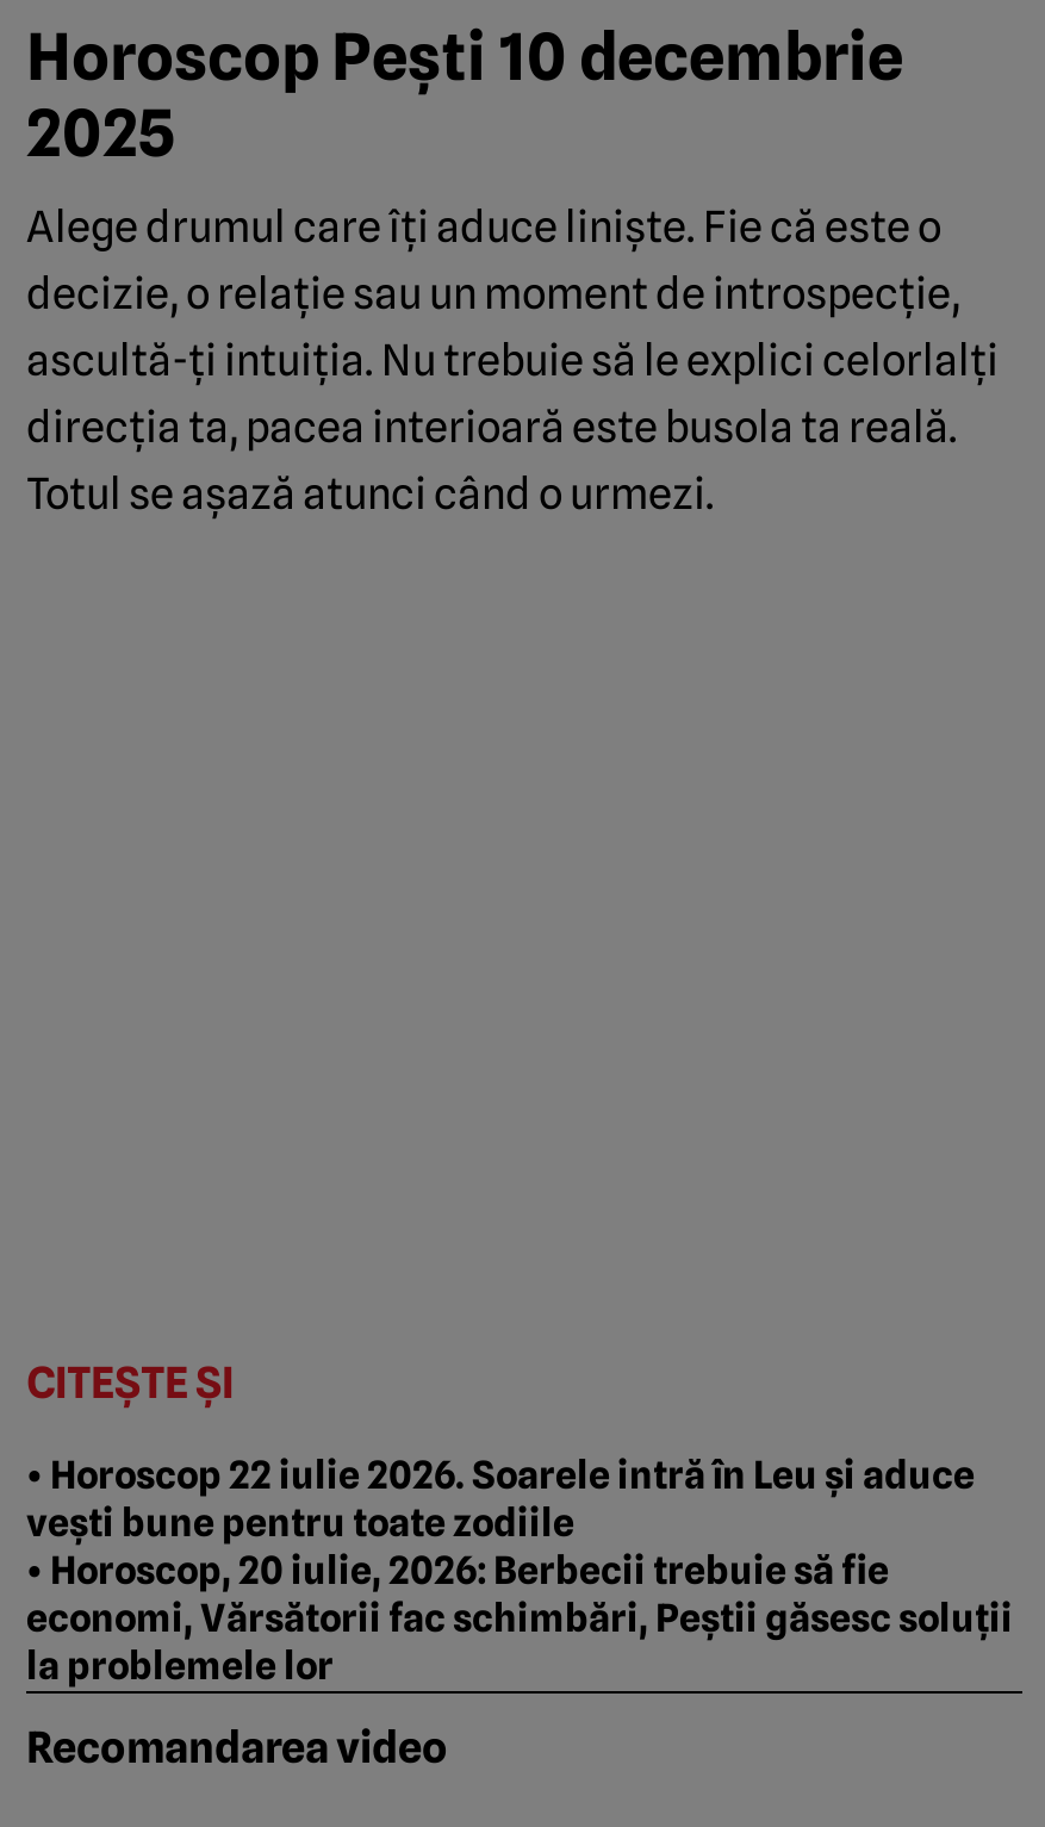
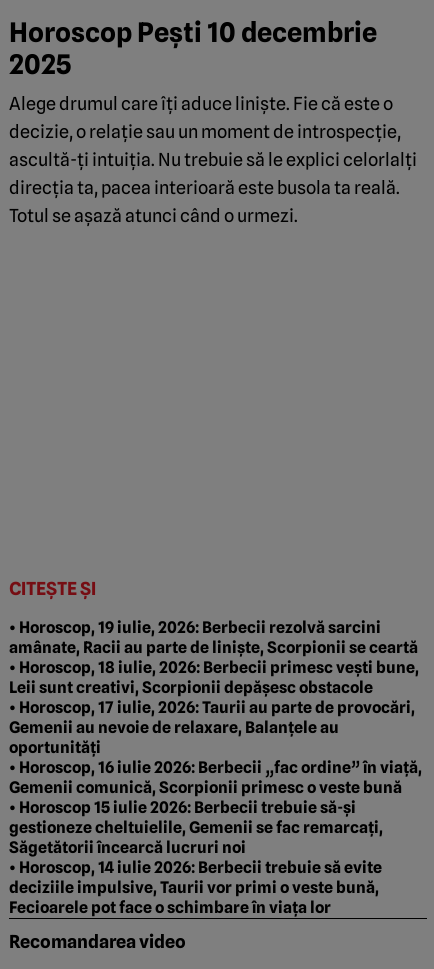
[26,1452,1013,1688] • Horoscop 22 iulie 2026. Soarele intră în Leu și aduce | vești bune pentru toate zodiile | • Horoscop, 20 iulie, 2026: Berbecii trebuie să fie | economi, Vărsătorii fac schimbări, Peștii găsesc soluții | la problemele lor -> [9,618,422,917] • Horoscop, 19 iulie, 2026: Berbecii rezolvă sarcini | amânate, Racii au parte de liniște, Scorpionii se ceartă | • Horoscop, 18 iulie, 2026: Berbecii primesc vești bune, | Leii sunt creativi, Scorpionii depășesc obstacole | • Horoscop, 17 iulie, 2026: Taurii au parte de provocări, | Gemenii au nevoie de relaxare, Balanțele au | oportunități | • Horoscop, 16 iulie 2026: Berbecii „fac ordine” în viață, | Gemenii comunică, Scorpionii primesc o veste bună | • Horoscop 15 iulie 2026: Berbecii trebuie să-și | gestioneze cheltuielile, Gemenii se fac remarcați, | Săgetătorii încearcă lucruri noi | • Horoscop, 14 iulie 2026: Berbecii trebuie să evite | deciziile impulsive, Taurii vor primi o veste bună, | Fecioarele pot face o schimbare în viața lor

